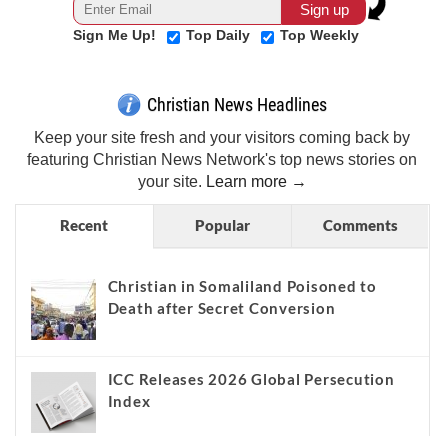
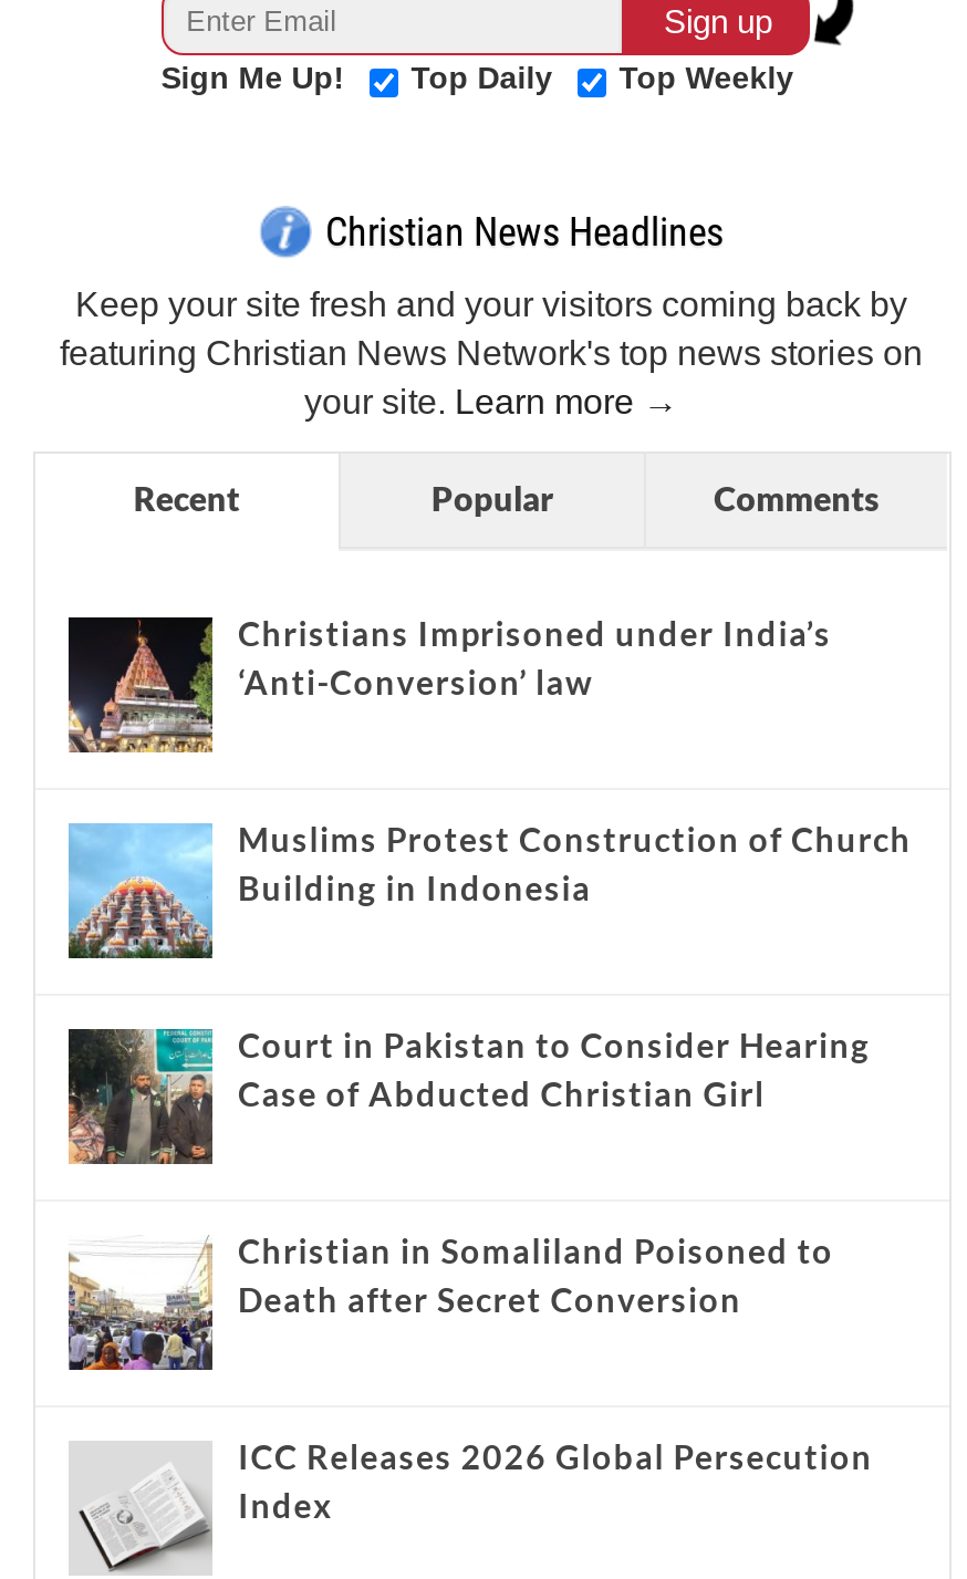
none -> [66,614,832,755] [image] | Christians Imprisoned under India’s | ‘Anti-Conversion’ law
none -> [66,820,912,960] [image] | Muslims Protest Construction of Church | Building in Indonesia
none -> [66,1026,870,1166] [image] | Court in Pakistan to Consider Hearing | Case of Abducted Christian Girl

